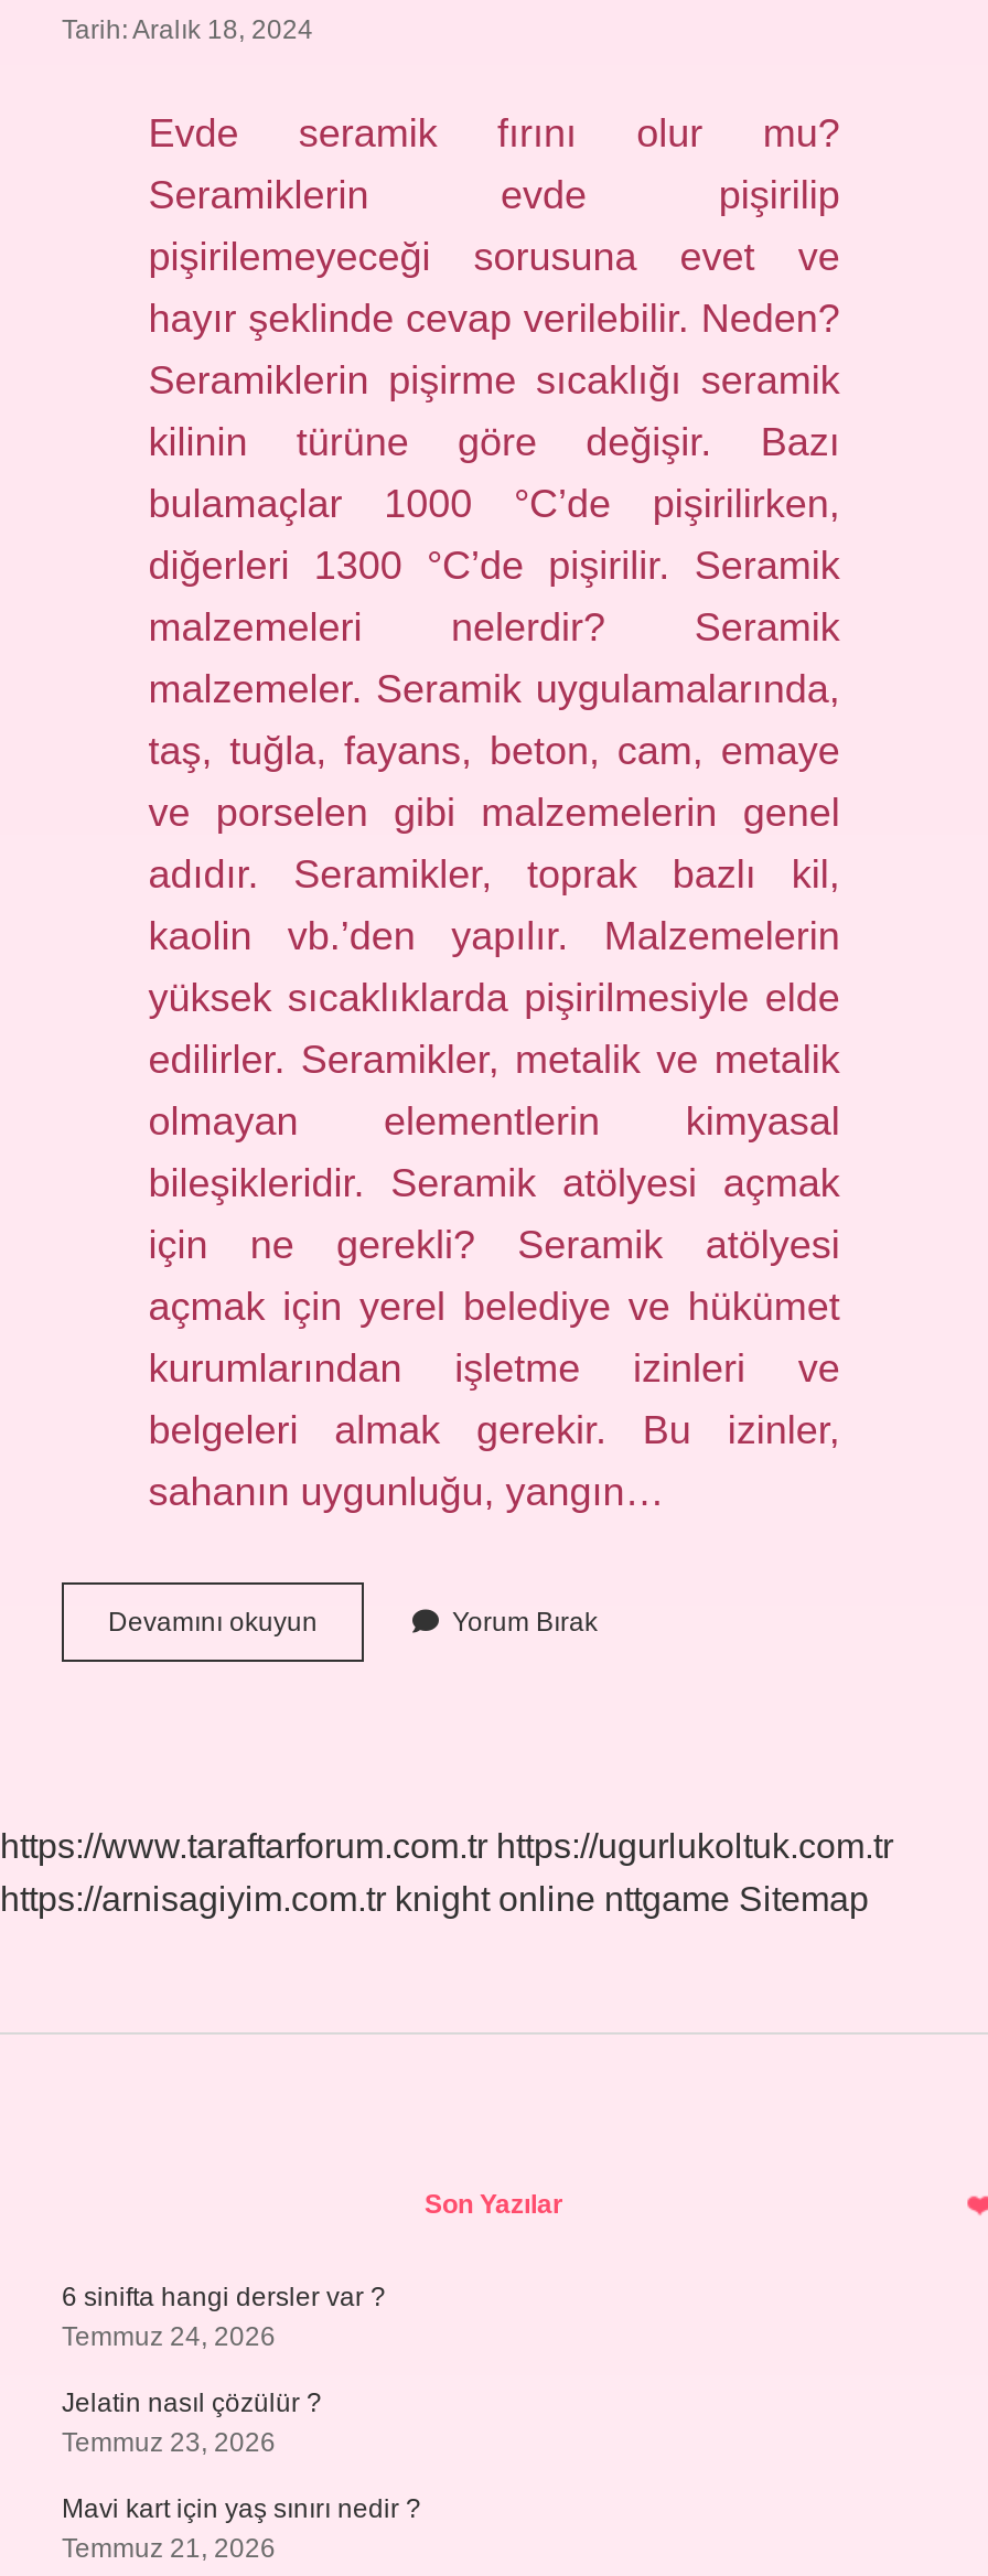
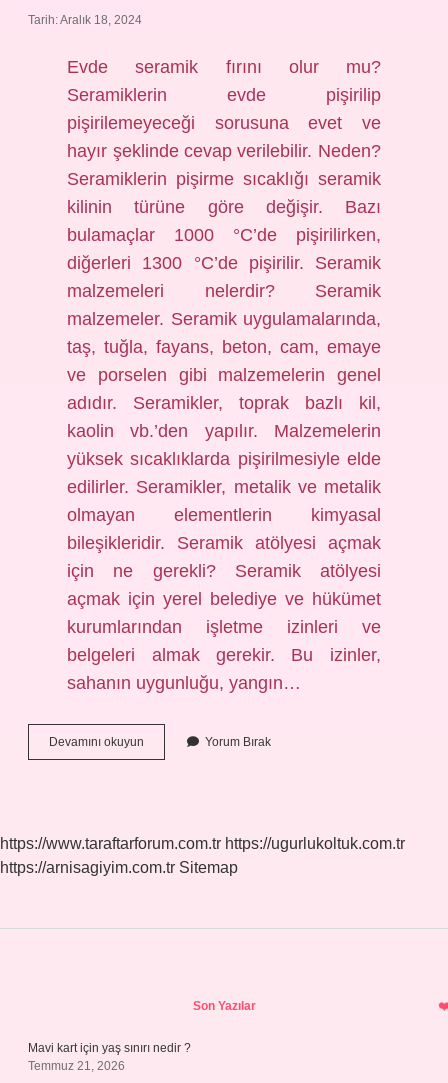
[0,1880,869,1918] https://arnisagiyim.com.tr knight online nttgame Sitemap -> [0,859,238,876] https://arnisagiyim.com.tr Sitemap
[62,2282,386,2458] 6 sinifta hangi dersler var ? | Temmuz 24, 2026 | Jelatin nasıl çözülür ? | Temmuz 23, 2026 -> none

